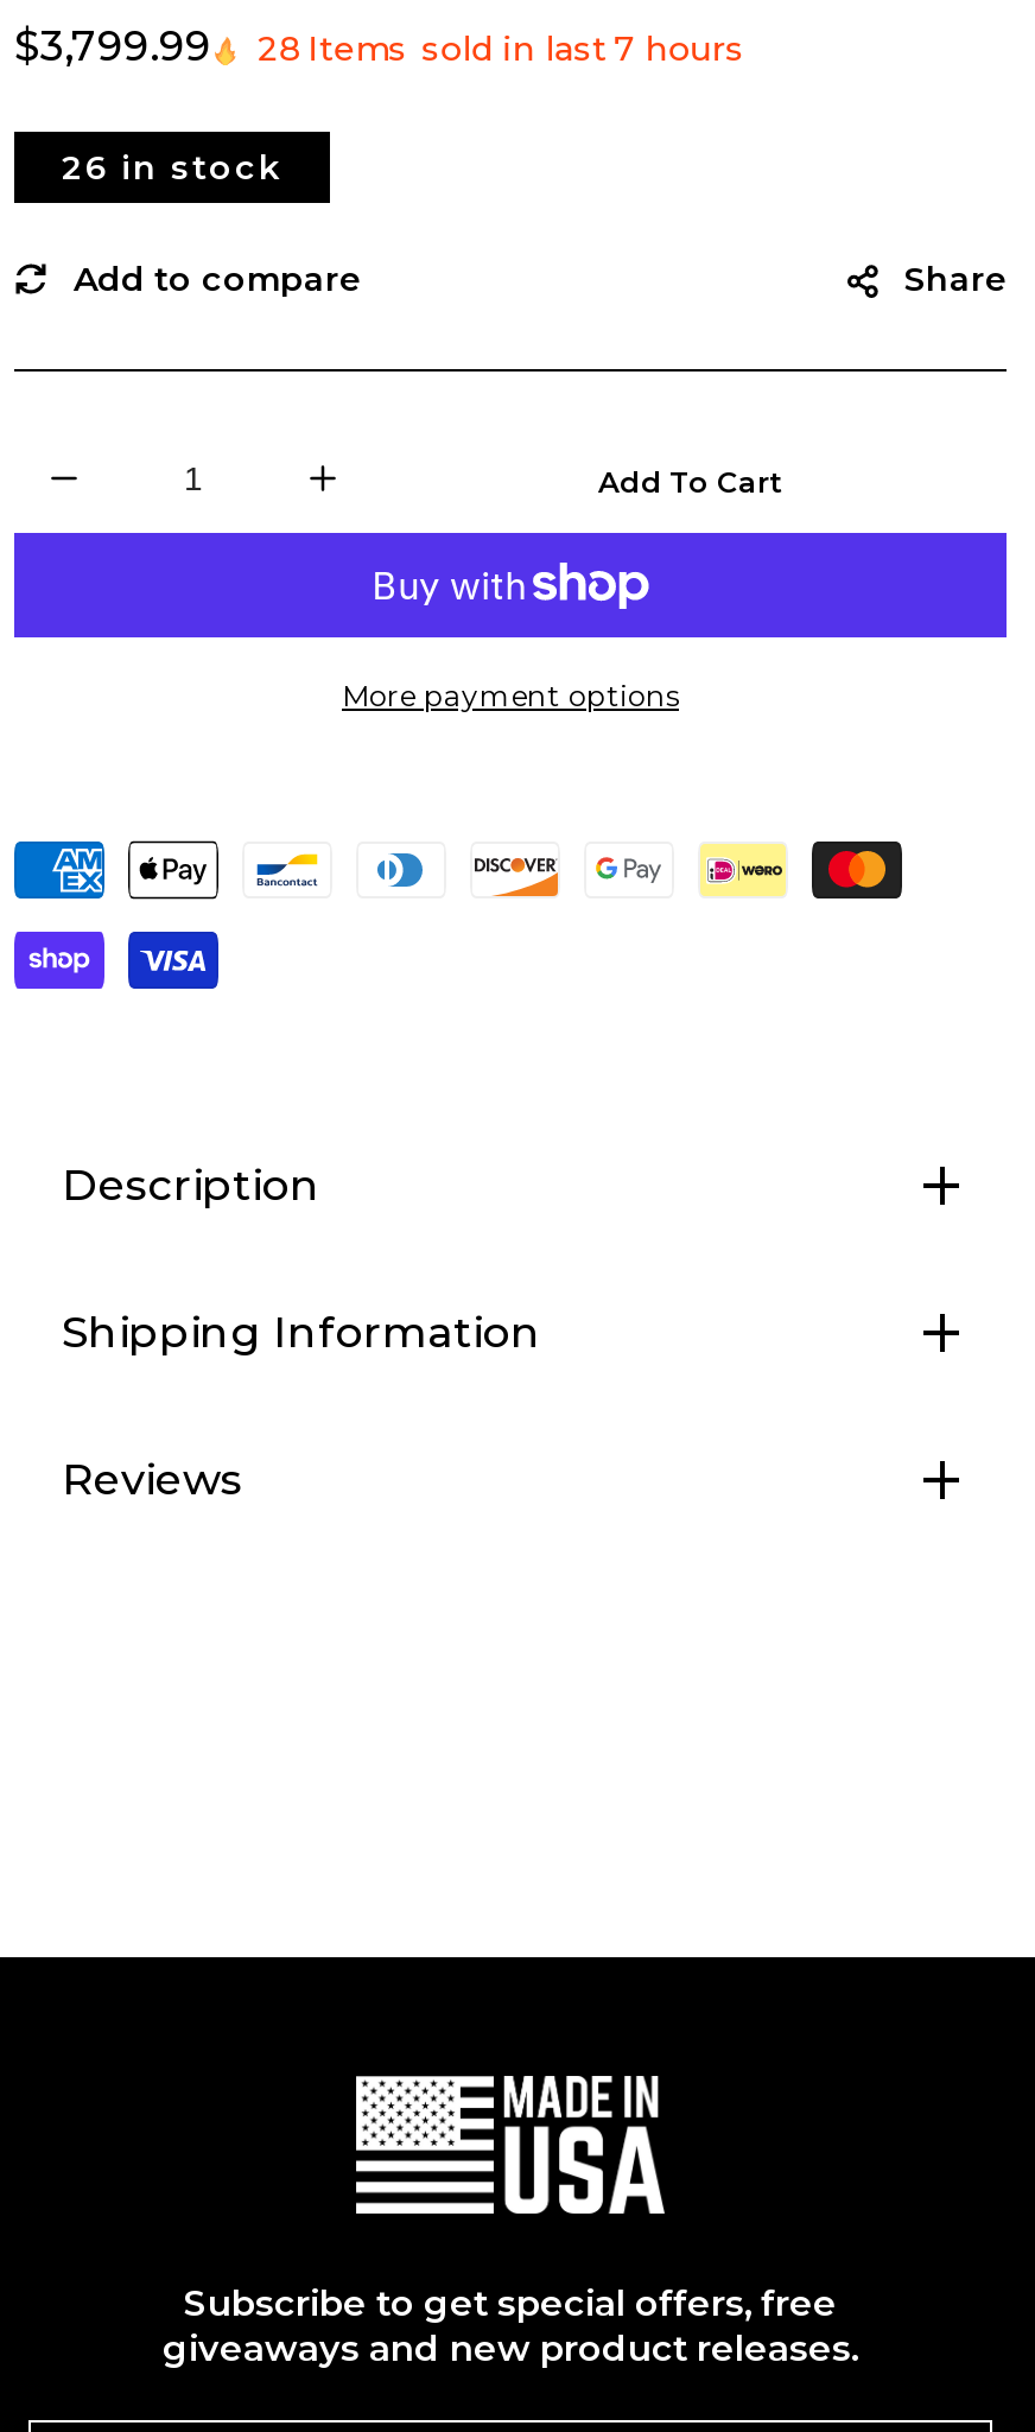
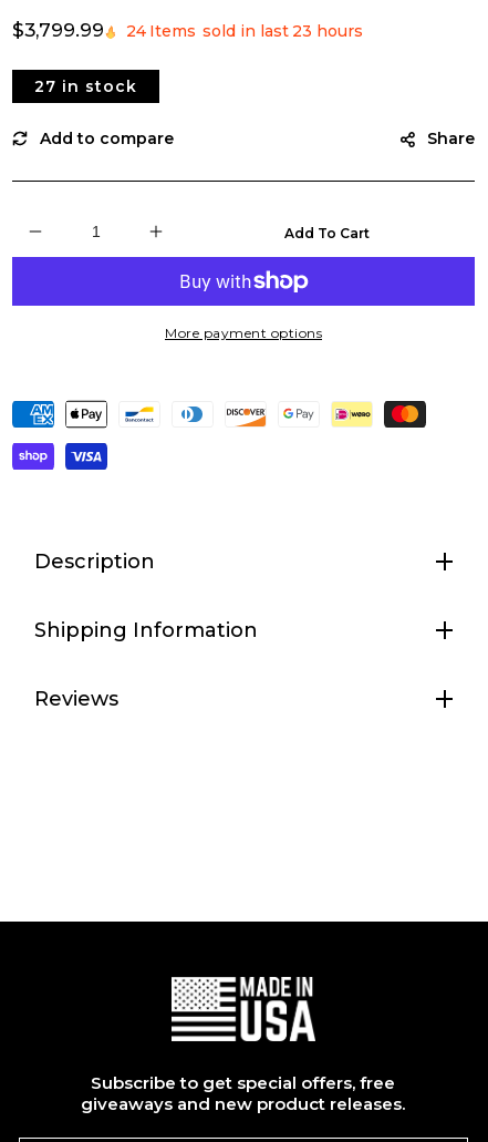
[258,26,745,69] 28 Items sold in last 7 hours -> [126,20,363,40] 24 Items sold in last 23 hours
[62,146,282,189] 26 in stock -> [34,76,137,96] 27 in stock

